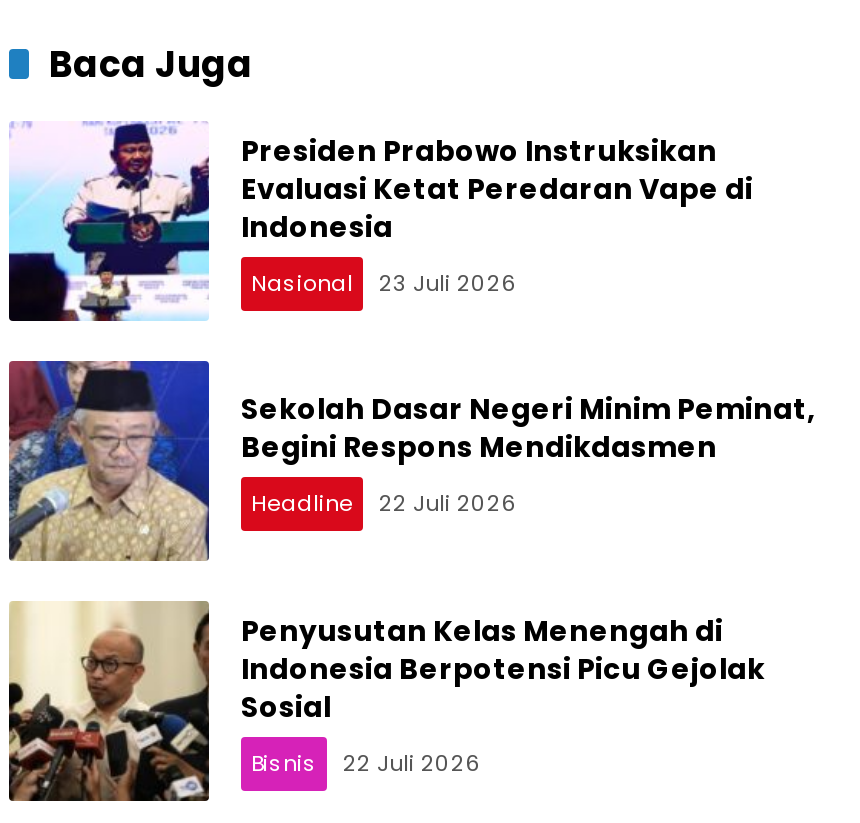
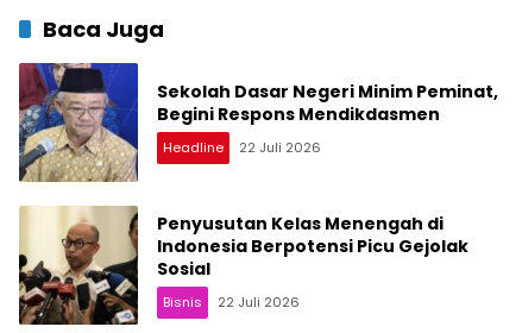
[9,121,753,323] [image] | Presiden Prabowo Instruksikan | Evaluasi Ketat Peredaran Vape di | Indonesia | Nasional | 23 Juli 2026 -> none

